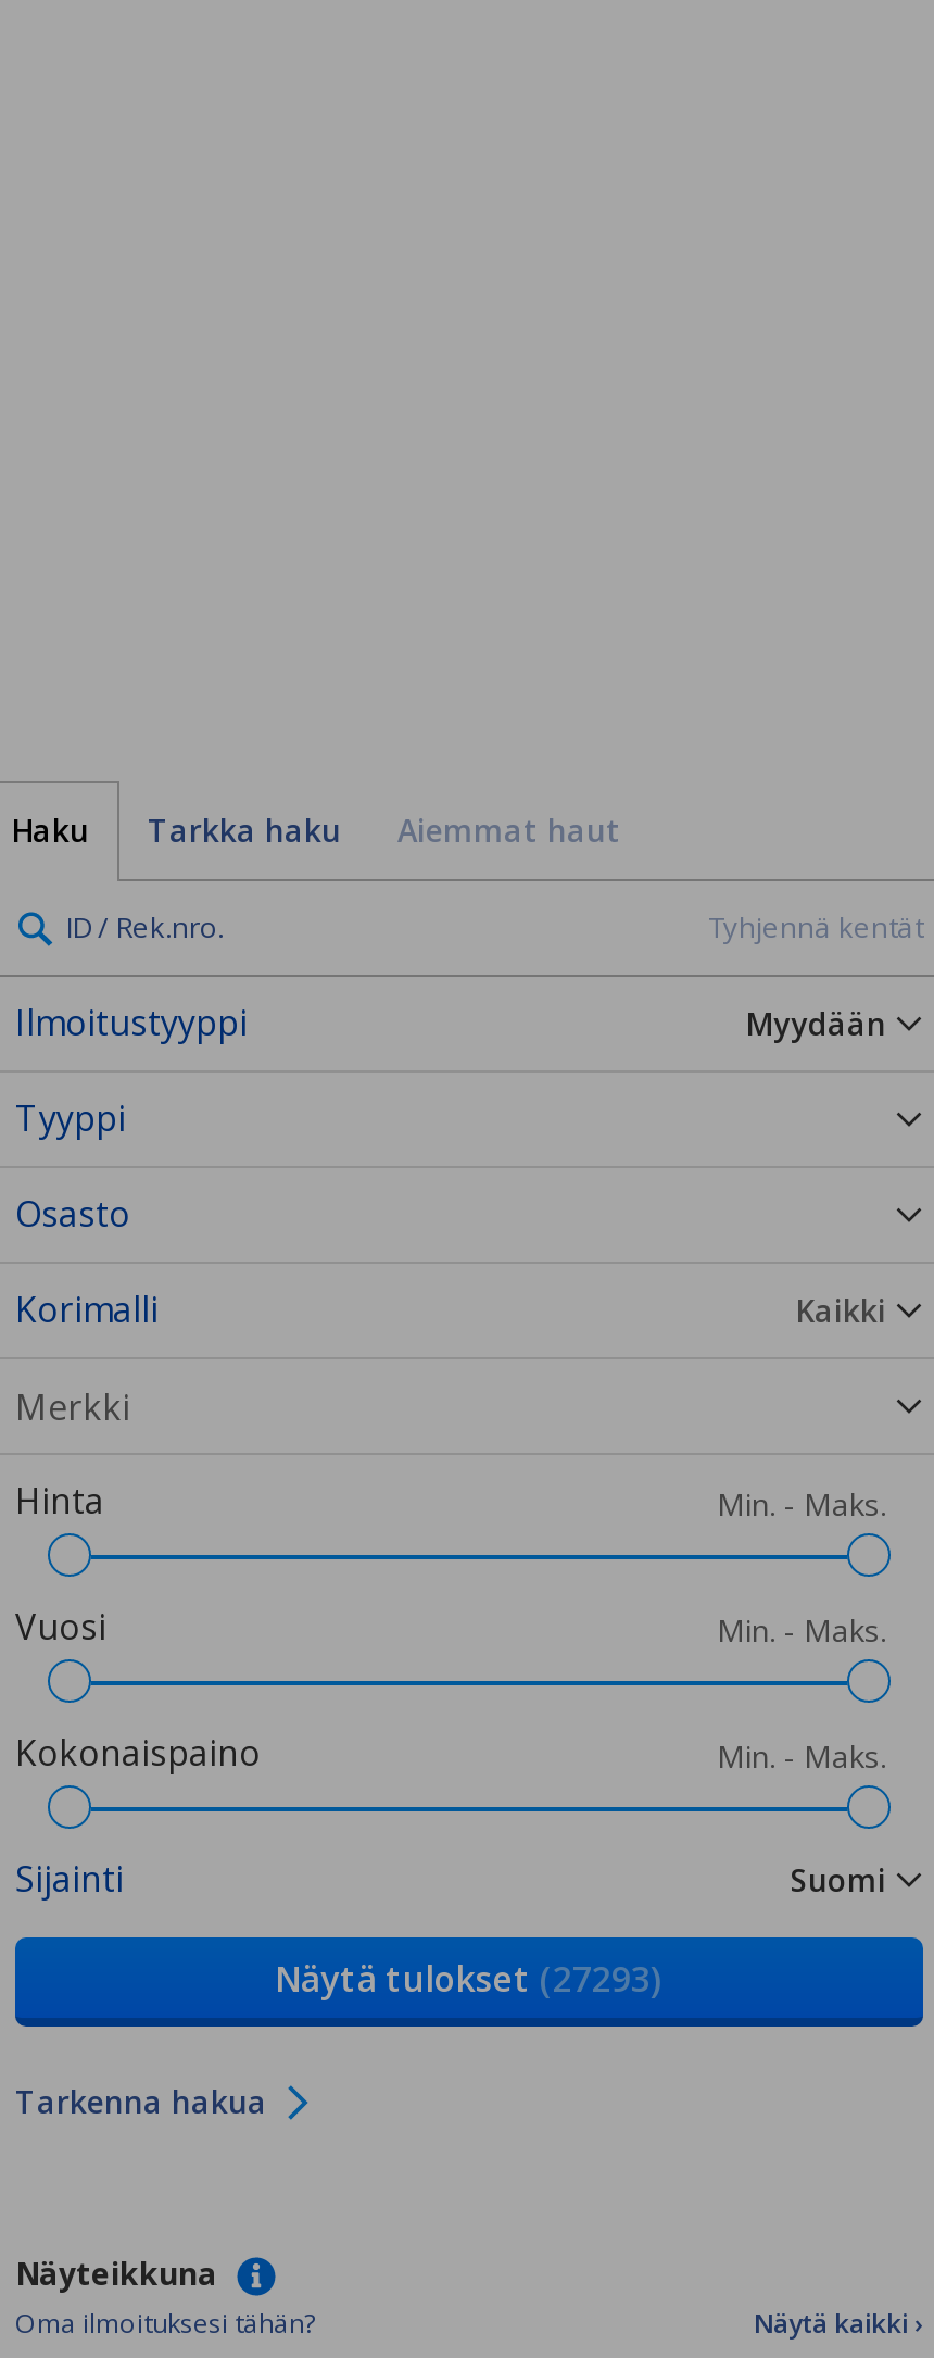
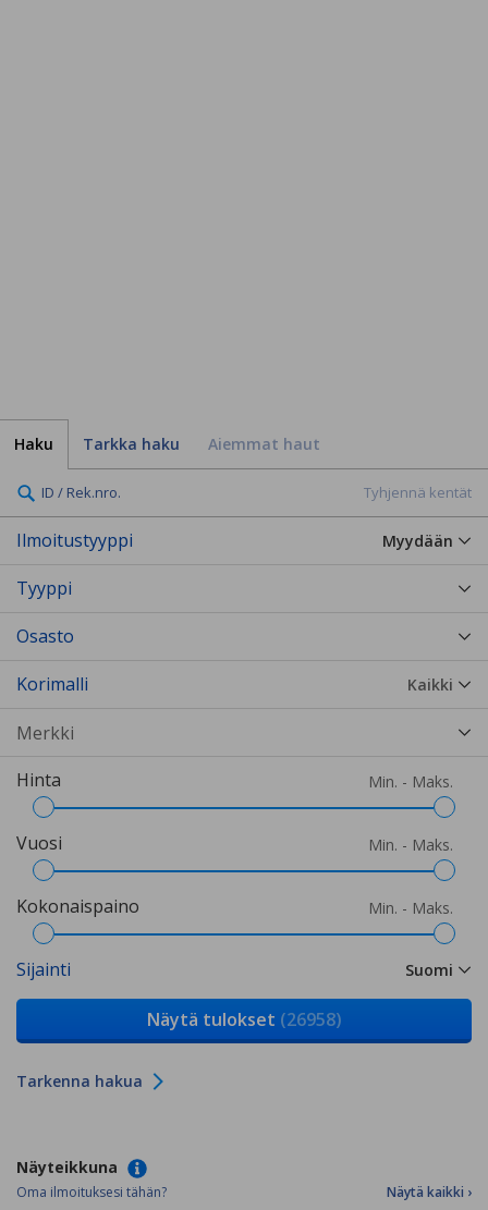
[275,1955,664,2003] Näytä tulokset (27293) -> [147,1007,341,1031] Näytä tulokset (26958)

